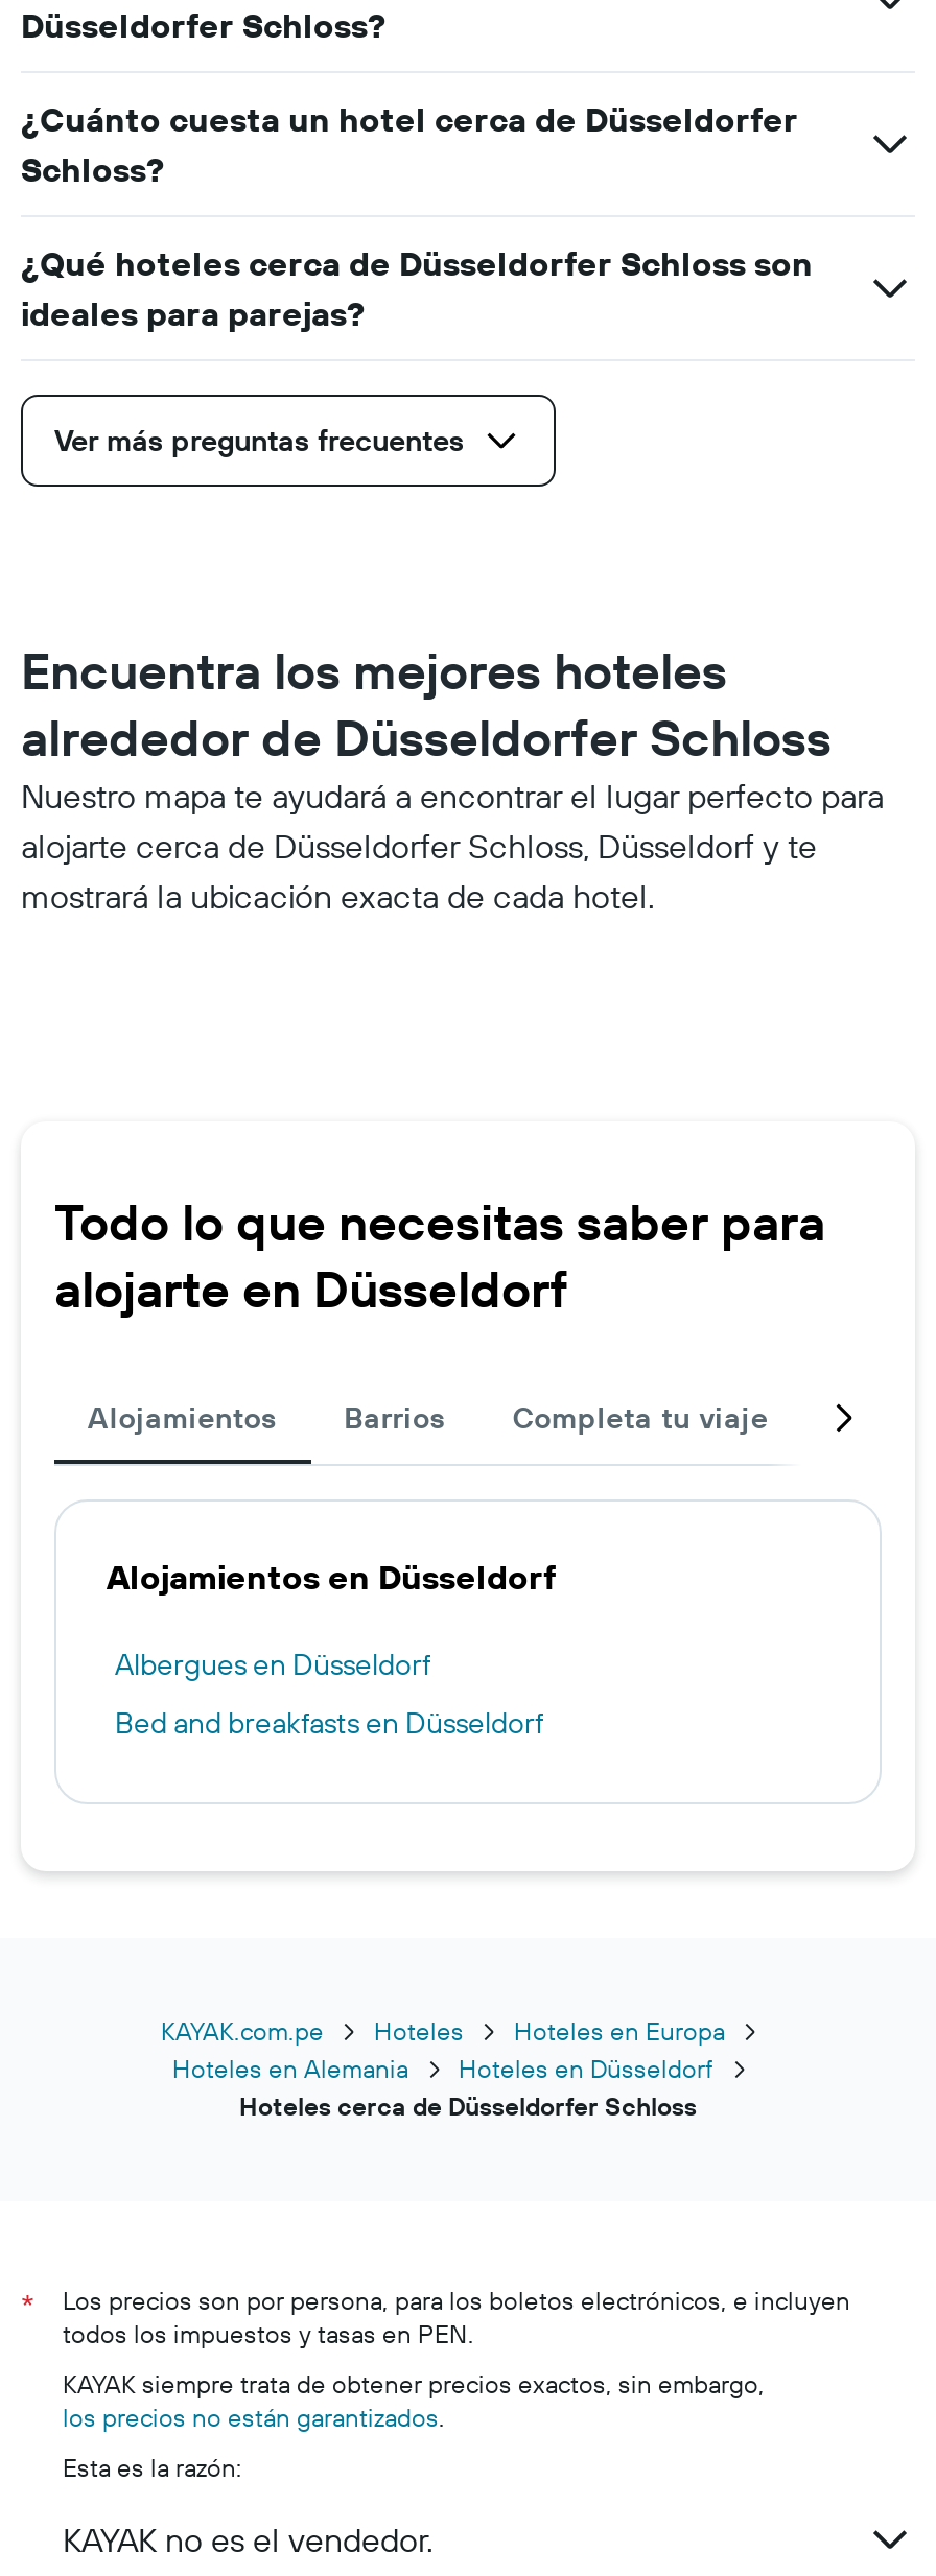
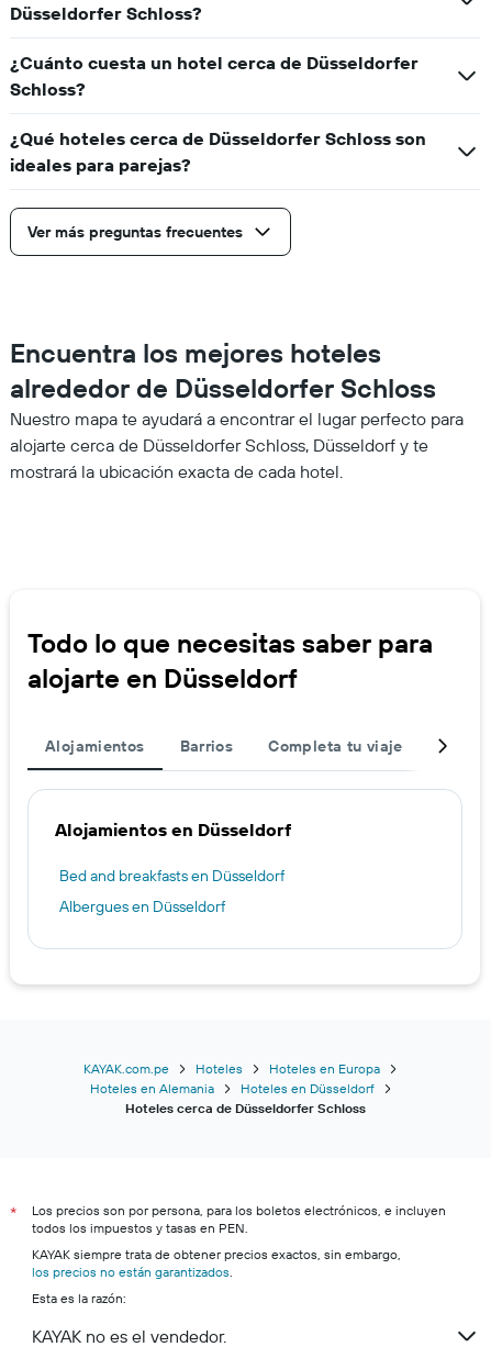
moved [115,1646,430,1683] -> [59,897,225,916]: Albergues en Düsseldorf
moved [115,1704,543,1742] -> [59,866,284,886]: Bed and breakfasts en Düsseldorf

